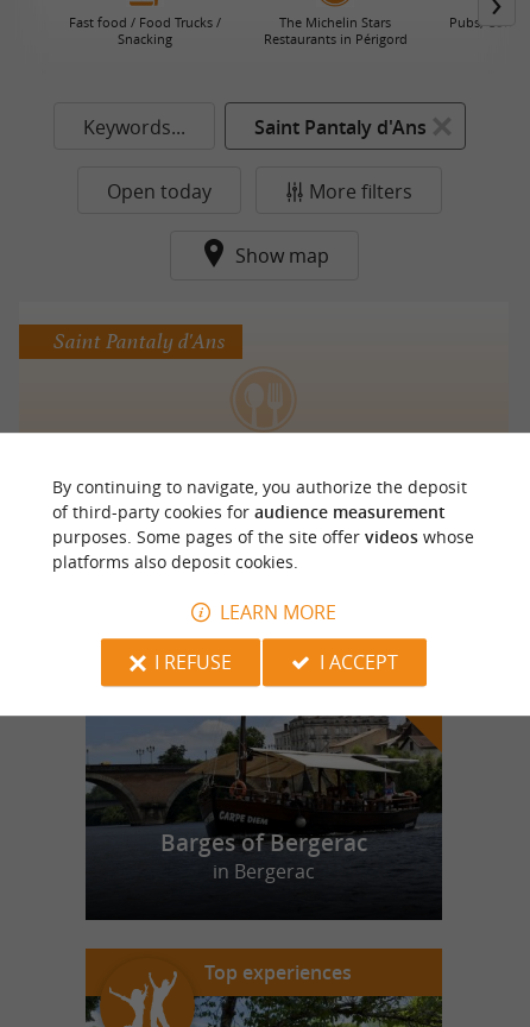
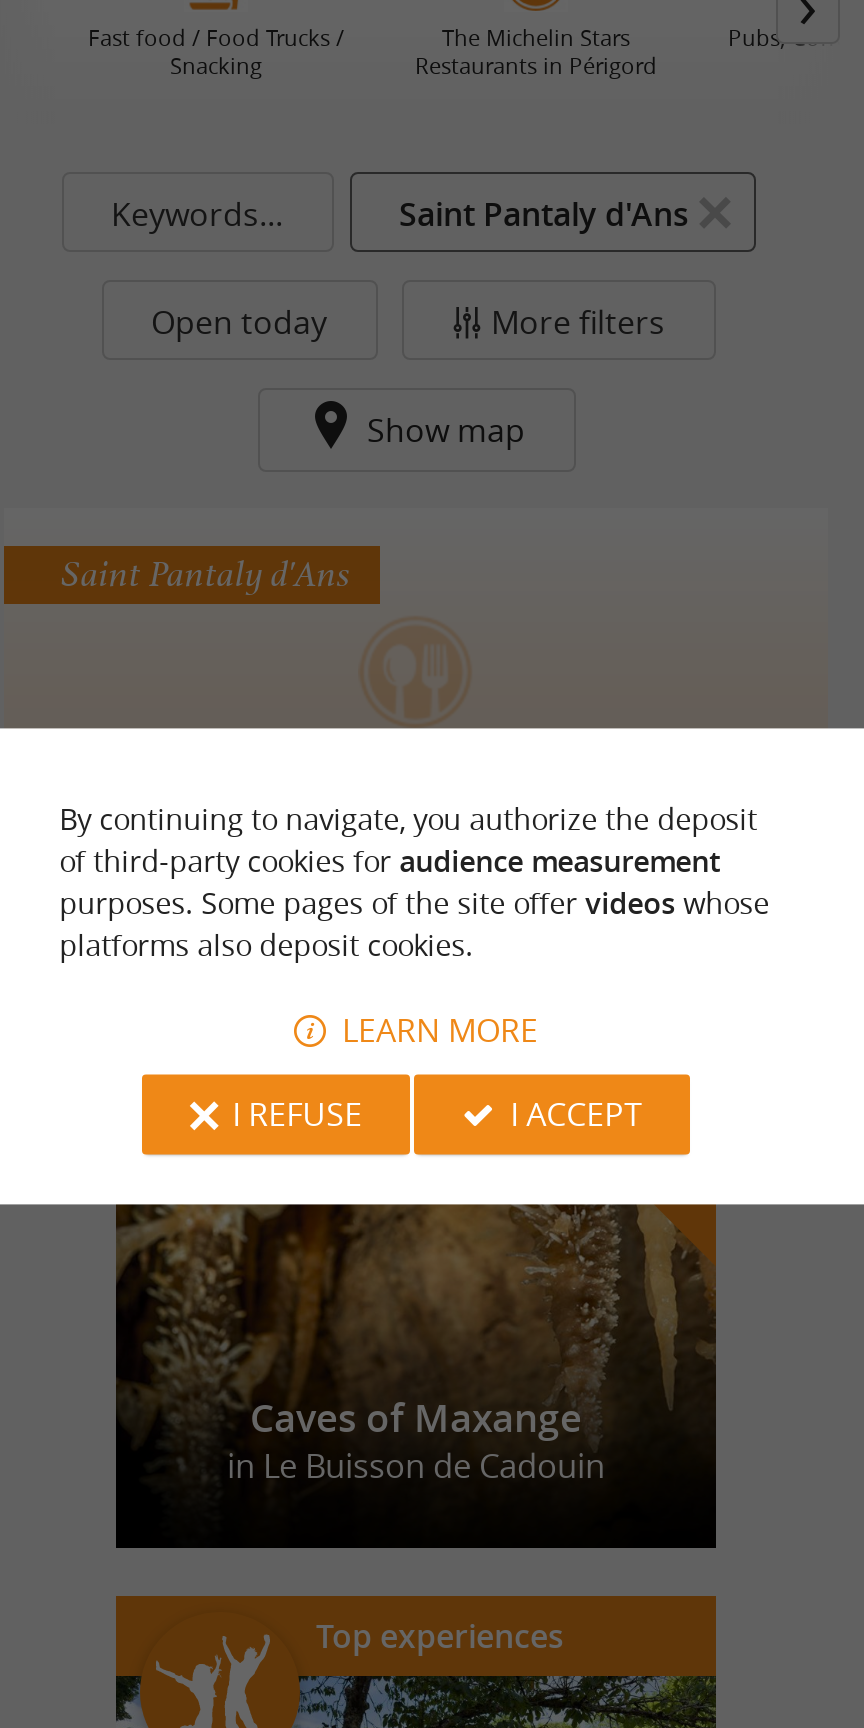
[87,716,442,884] [image] | Barges of Bergerac | in Bergerac -> [116,1204,716,1487] [image] | Caves of Maxange | in Le Buisson de Cadouin

